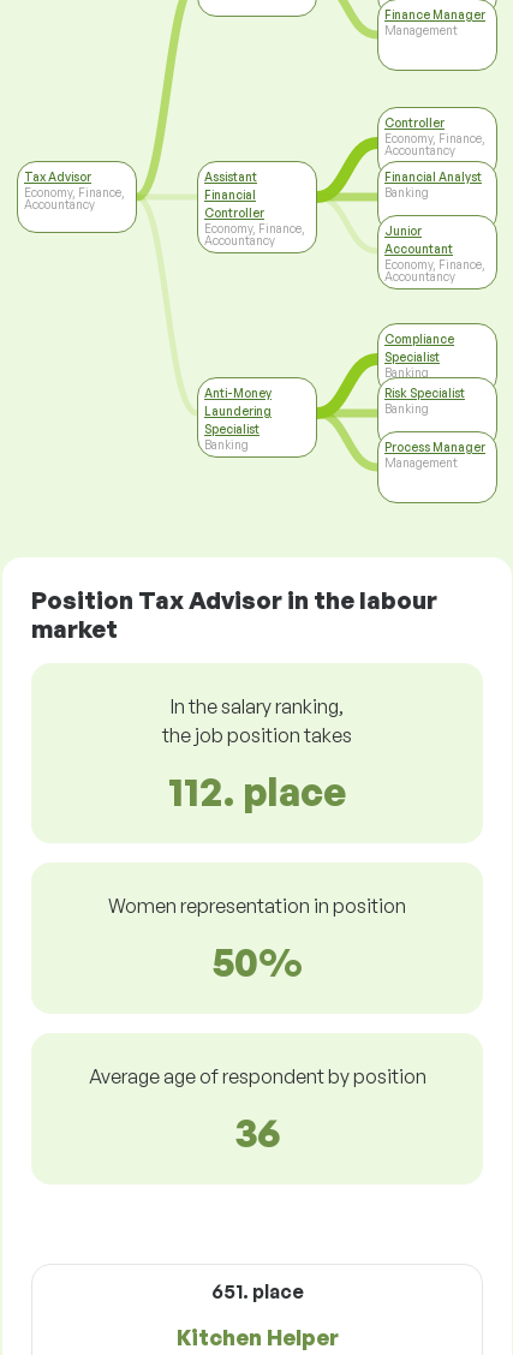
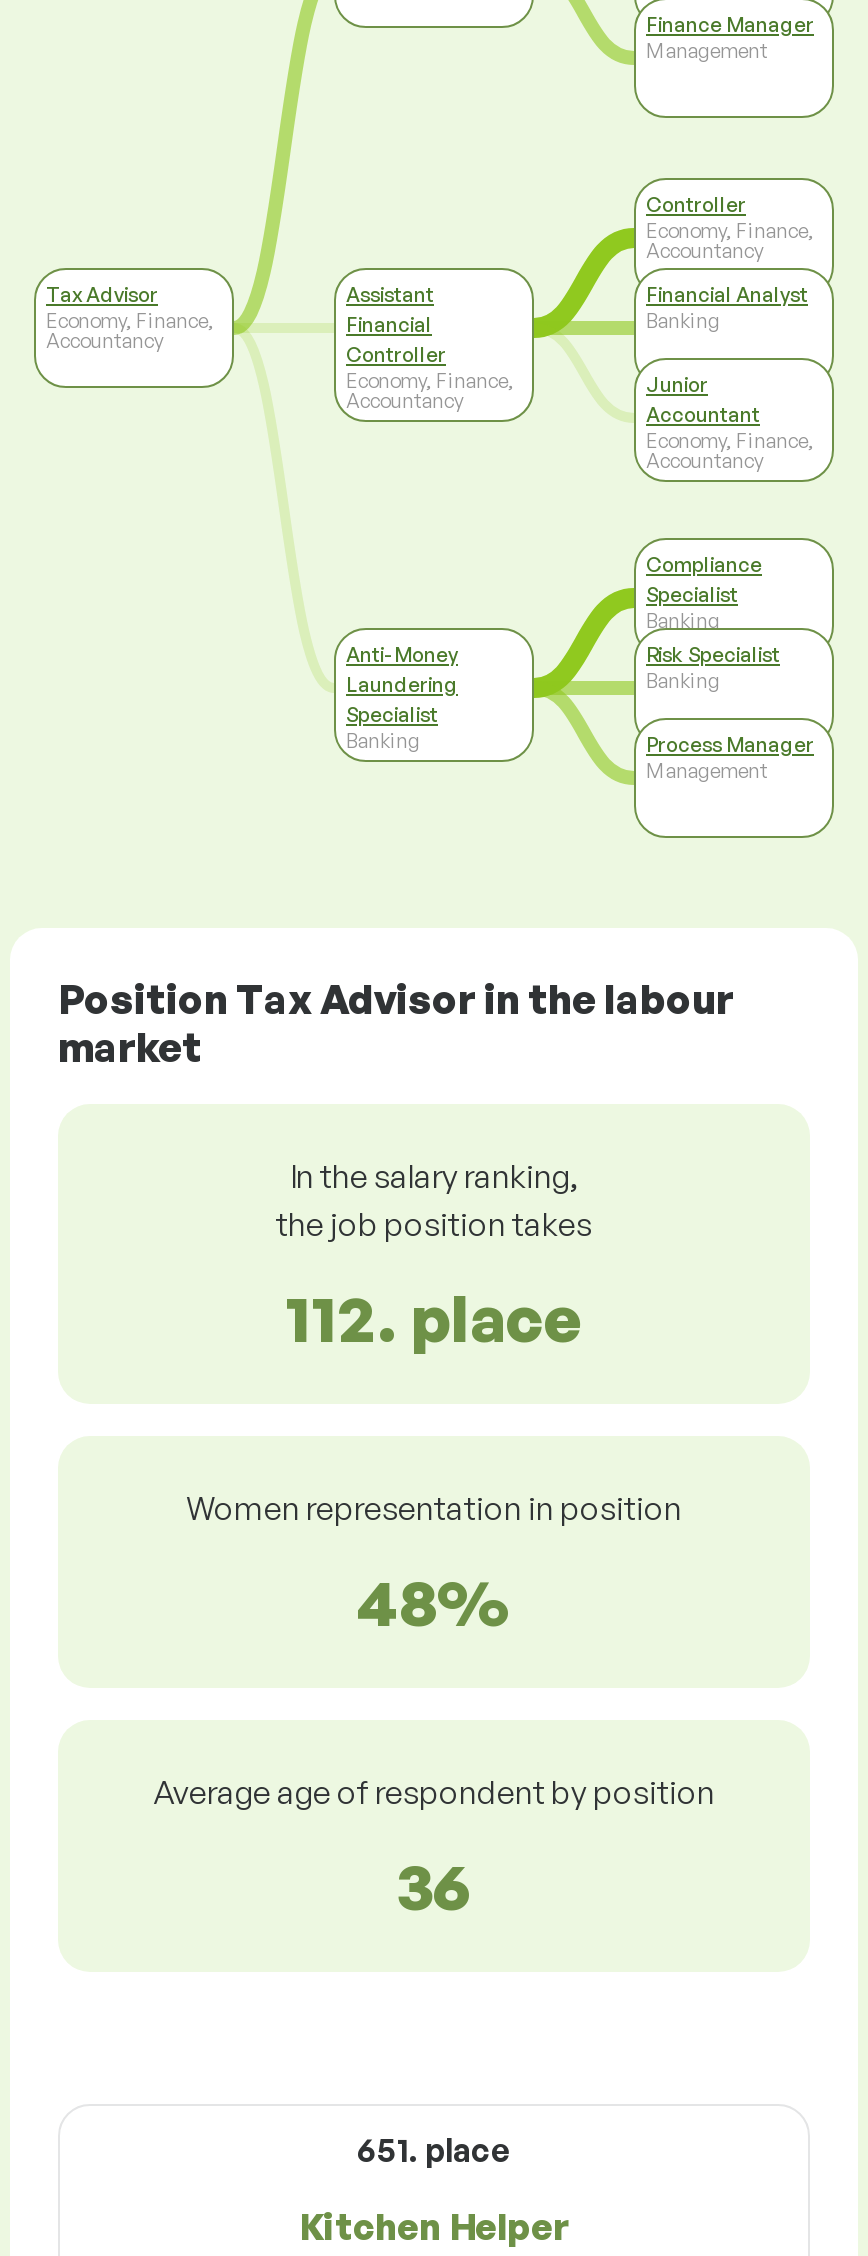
[212,938,302,986] 50% -> [357,1562,511,1642] 48%

